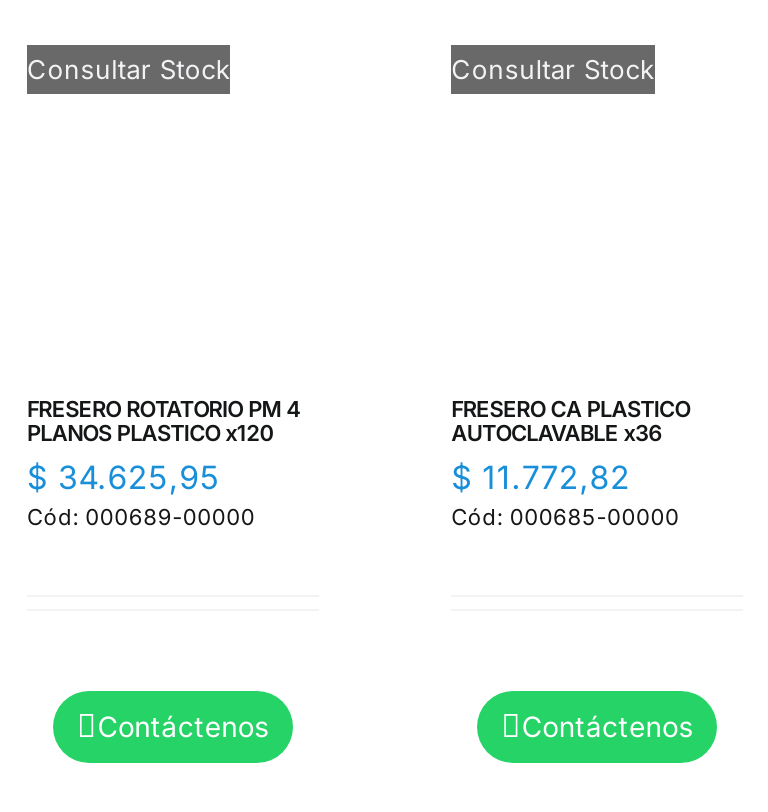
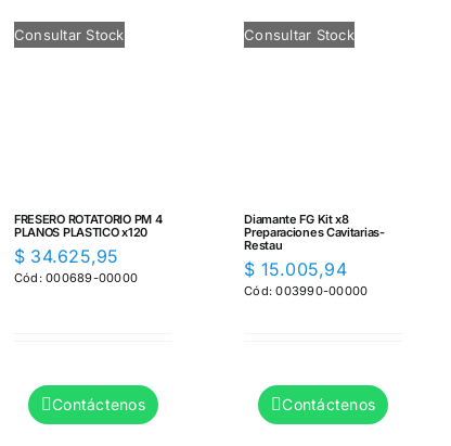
[451,394,690,530] FRESERO CA PLASTICO | AUTOCLAVABLE x36 | $11.772,82 | Cód: 000685-00000 -> [244,211,384,298] Diamante FG Kit x8 | Preparaciones Cavitarias- | Restau | $15.005,94 | Cód: 003990-00000

